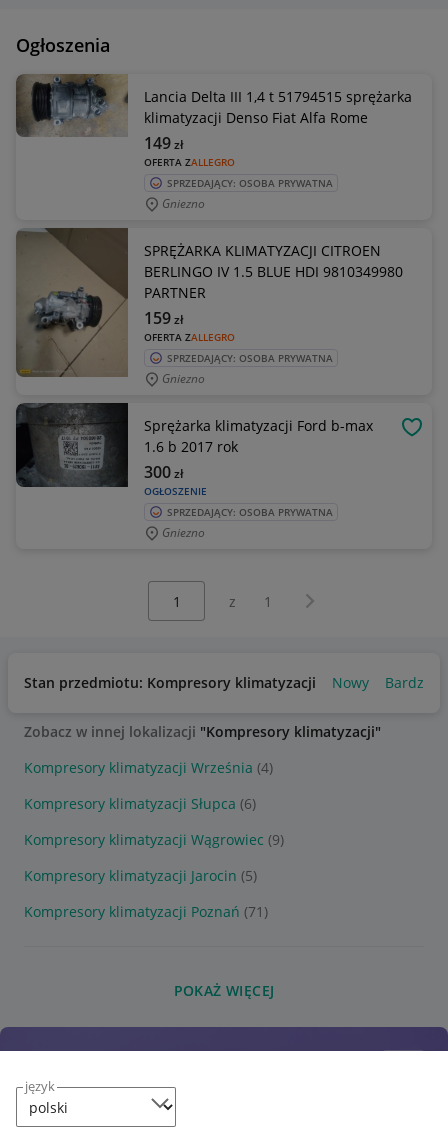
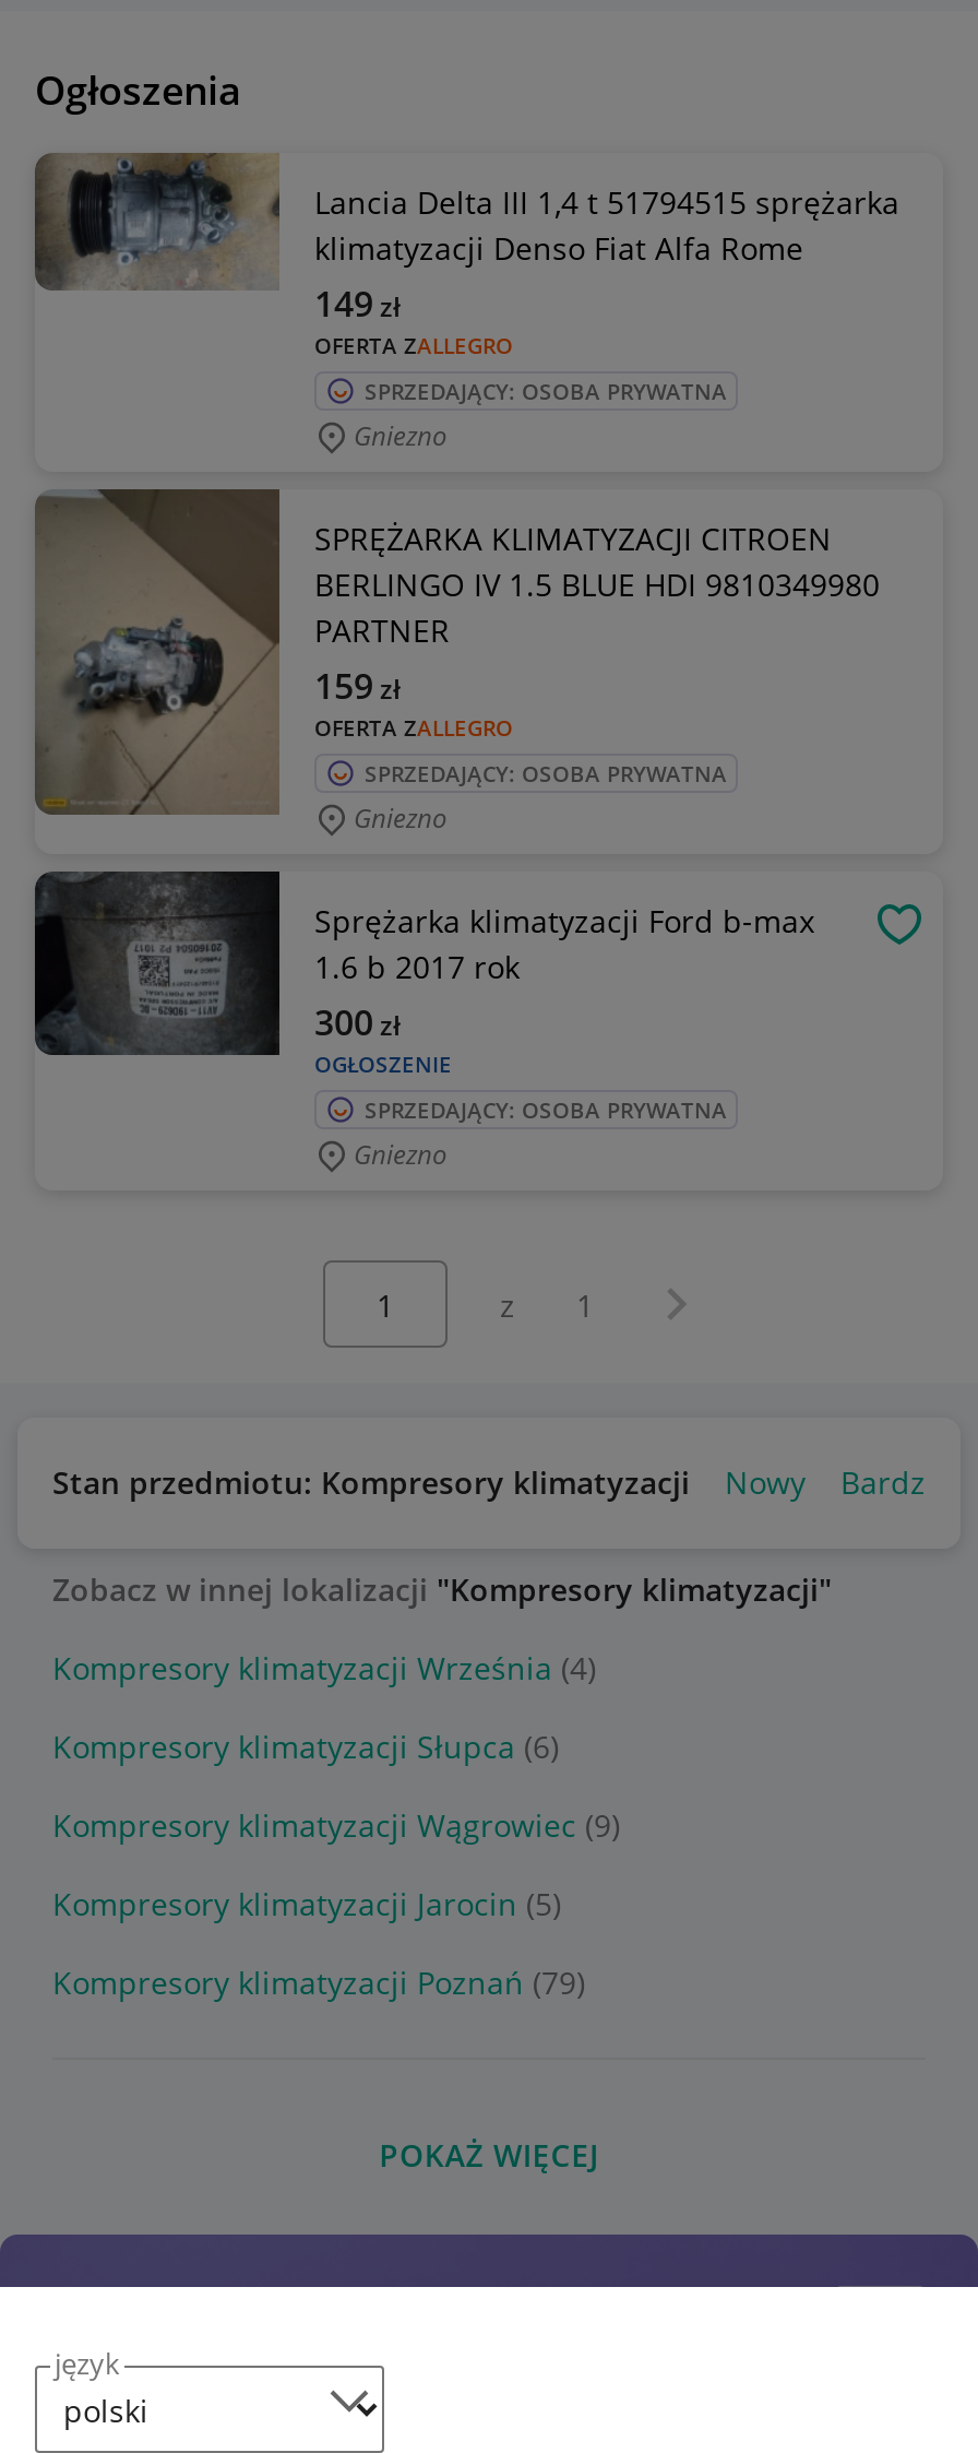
[24,902,268,921] Kompresory klimatyzacji Poznań (71) -> [52,1962,585,2003] Kompresory klimatyzacji Poznań (79)

